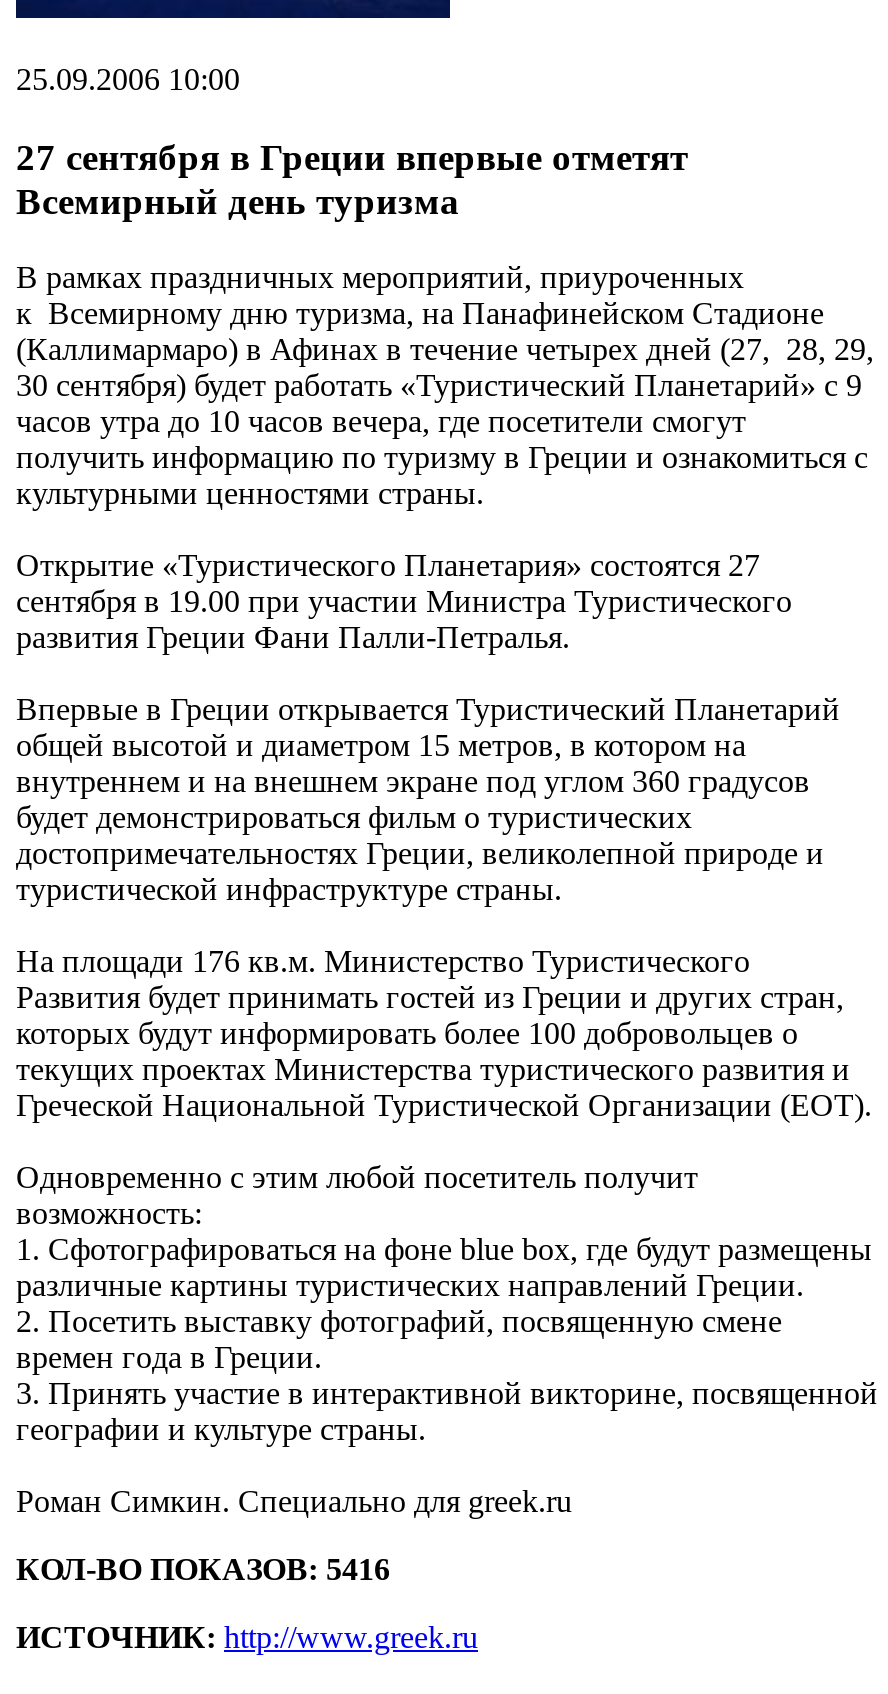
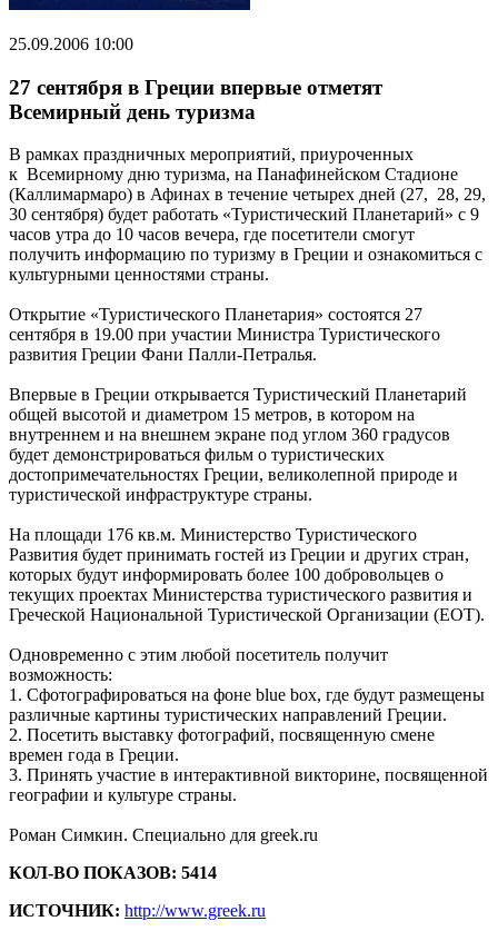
[16,1553,390,1587] КОЛ-ВО ПОКАЗОВ: 5416 -> [9,863,217,882] КОЛ-ВО ПОКАЗОВ: 5414

